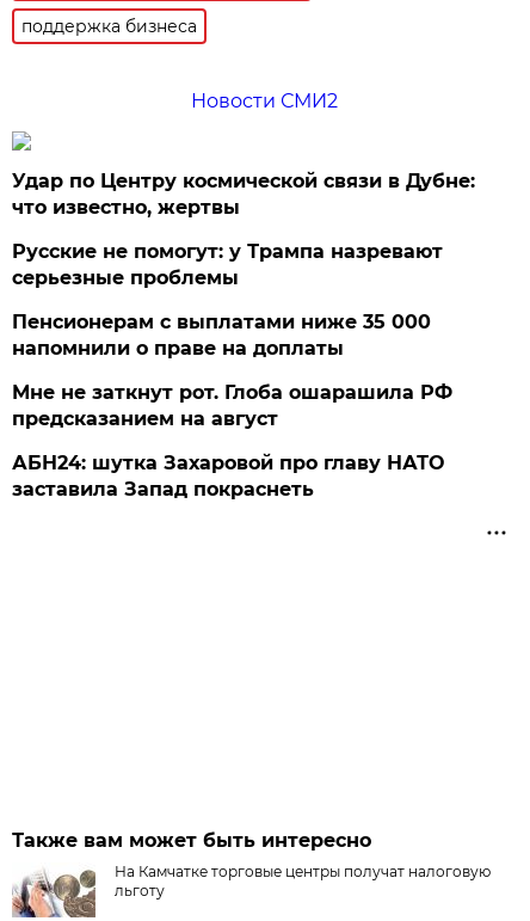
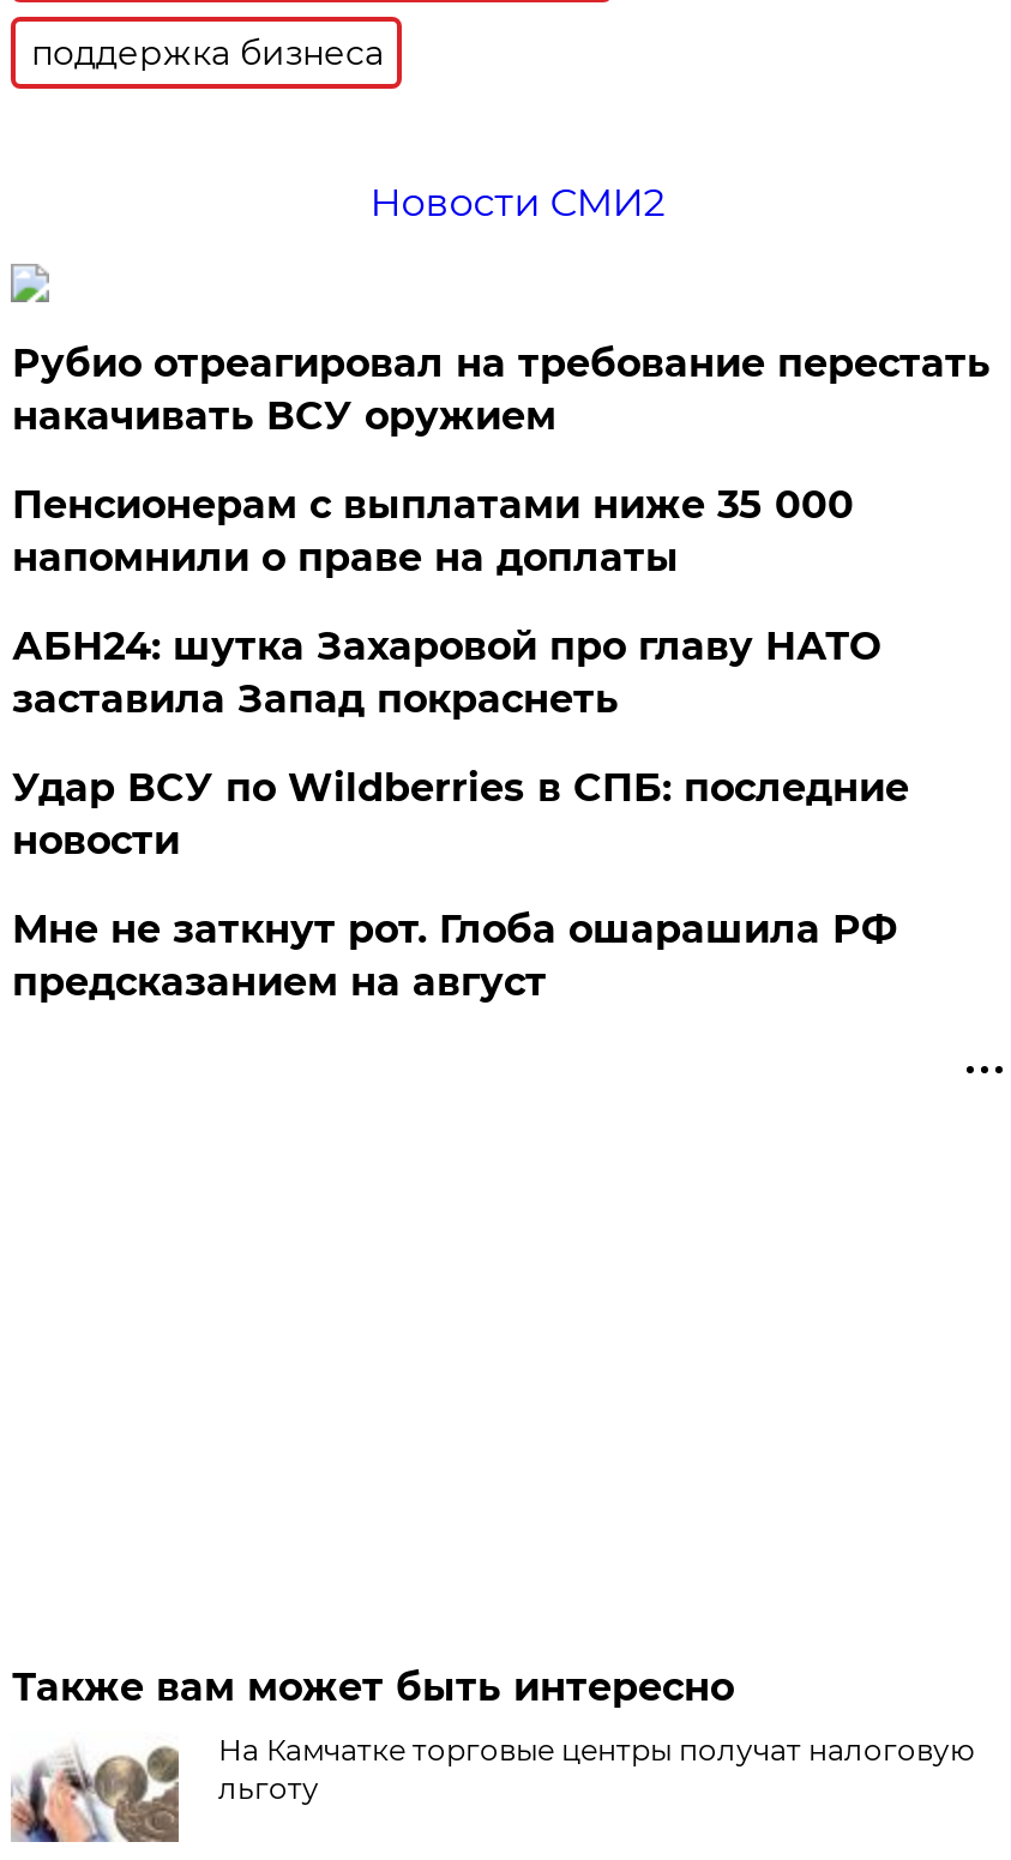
[12,170,476,289] Удар по Центру космической связи в Дубне: | что известно, жертвы | Русские не помогут: у Трампа назревают | серьезные проблемы -> [12,341,990,439] Рубио отреагировал на требование перестать | накачивать ВСУ оружием
moved [12,311,431,360] -> [12,483,854,581]: Пенсионерам с выплатами ниже 35 000 | напомнили о праве на доплаты
none -> [12,766,909,864] Удар ВСУ по Wildberries в СПБ: последние | новости
moved [12,381,453,430] -> [12,907,897,1005]: Мне не заткнут рот. Глоба ошарашила РФ | предсказанием на август
moved [12,452,445,501] -> [12,624,880,722]: АБН24: шутка Захаровой про главу НАТО | заставила Запад покраснеть

